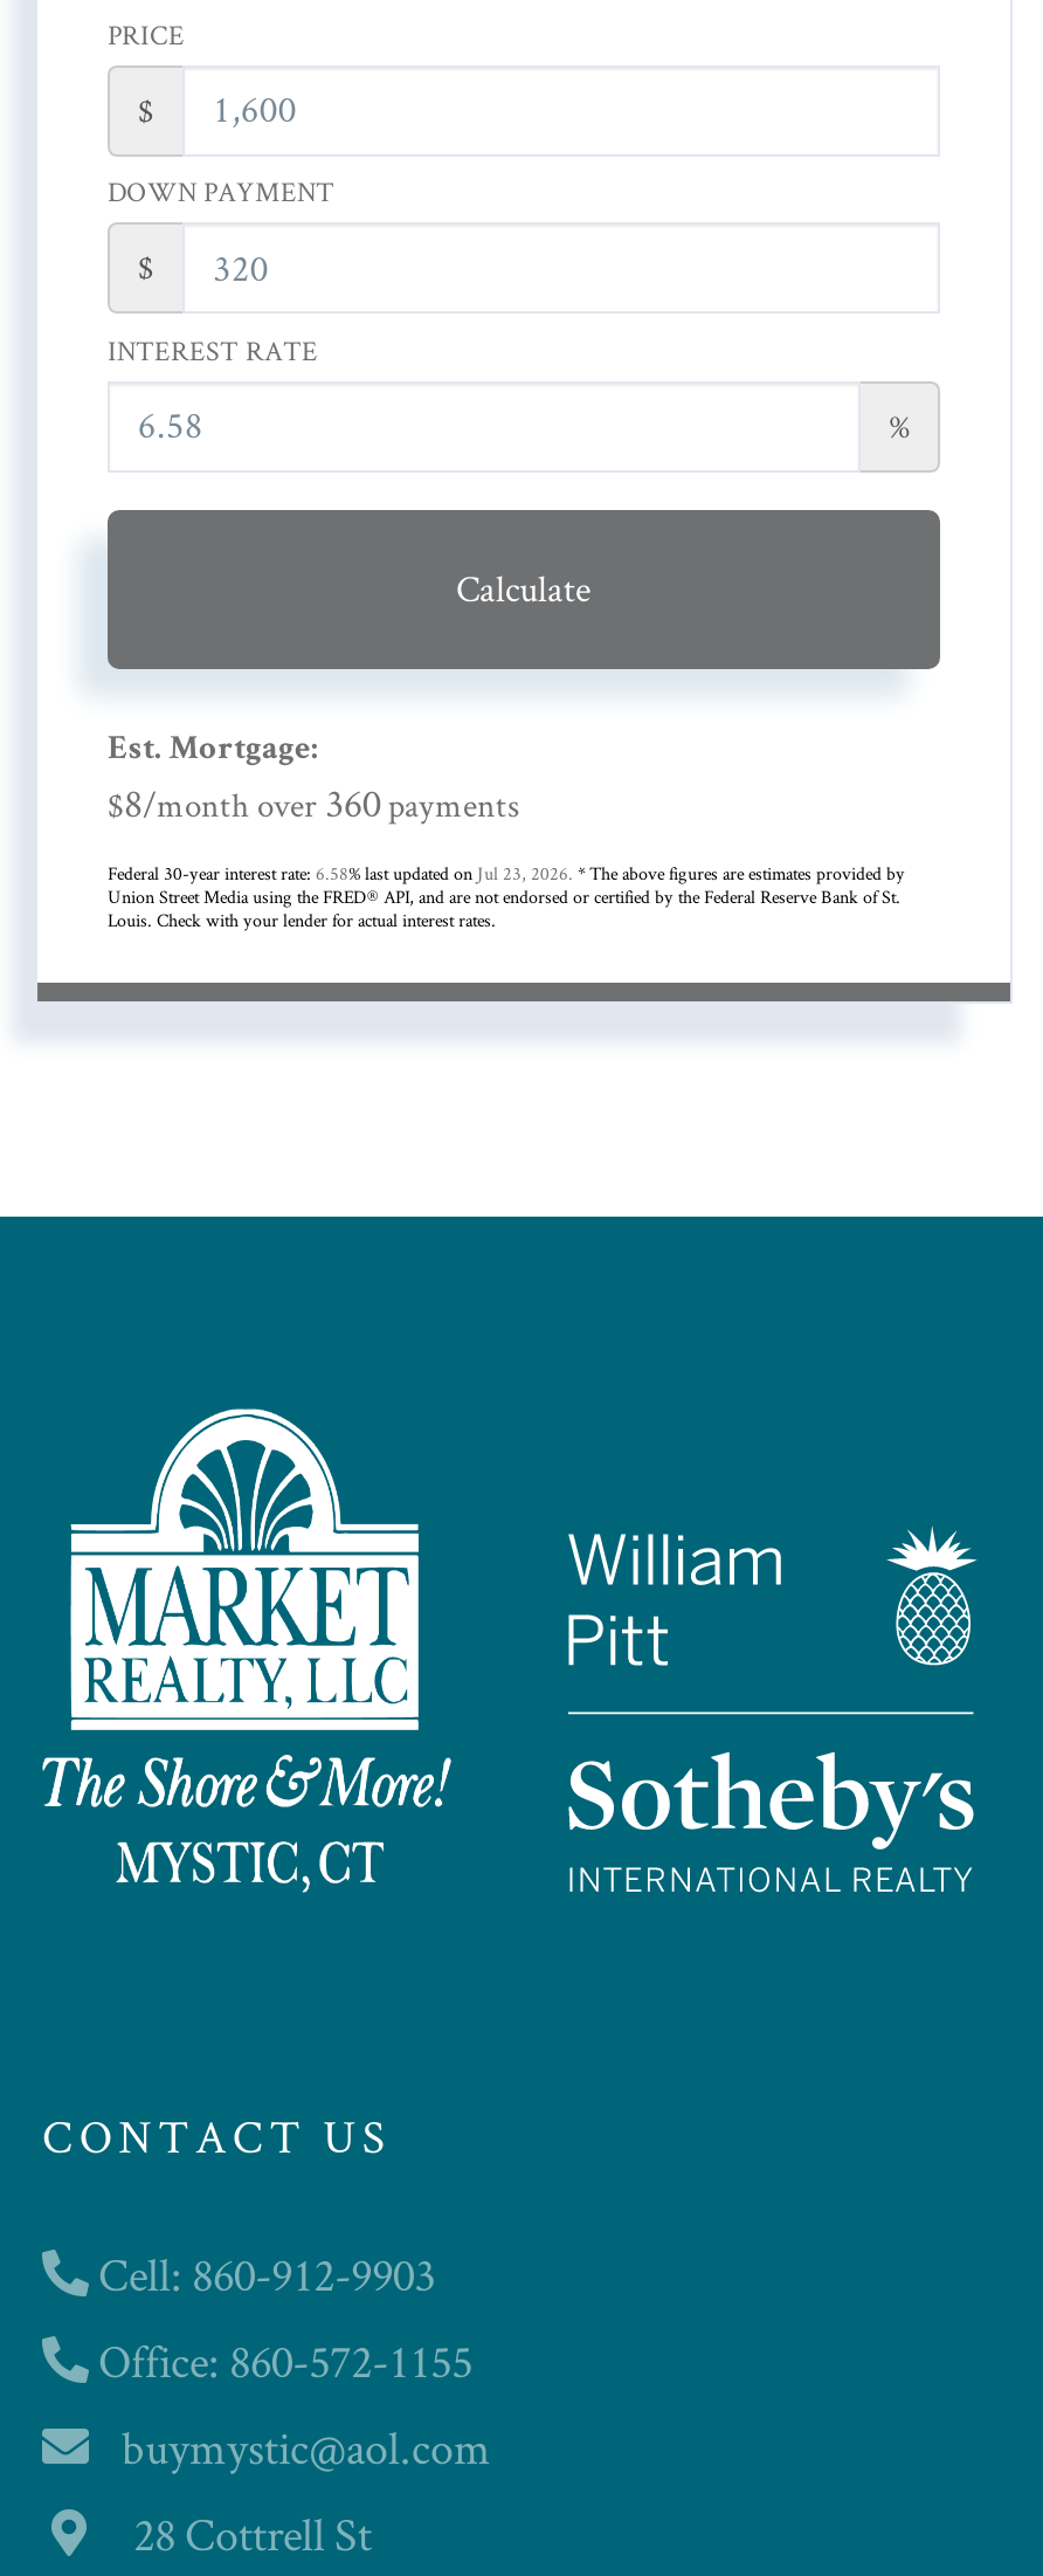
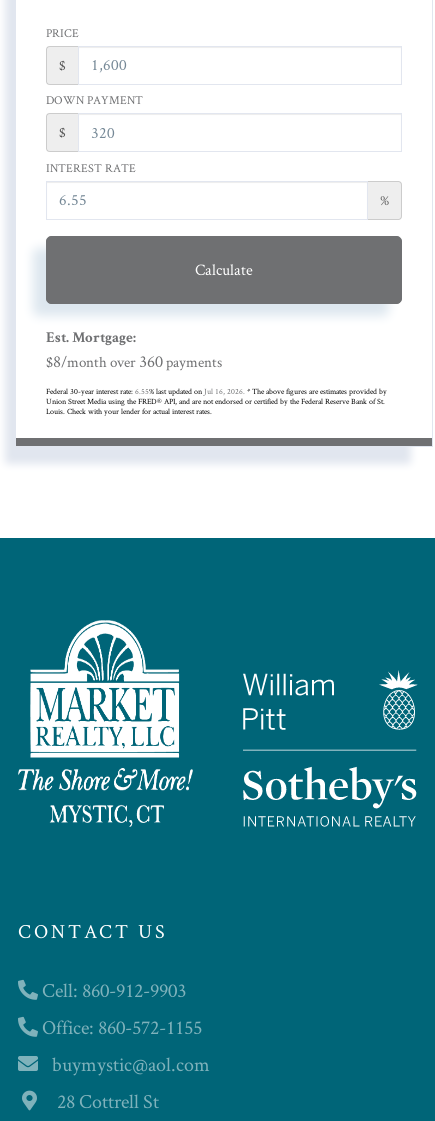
[108,862,905,885] Federal 30-year interest rate: 6.58% last updated on Jul 23, 2026. * The above figures are estimates provided by -> [46,386,387,396] Federal 30-year interest rate: 6.55% last updated on Jul 16, 2026. * The above figures are estimates provided by

